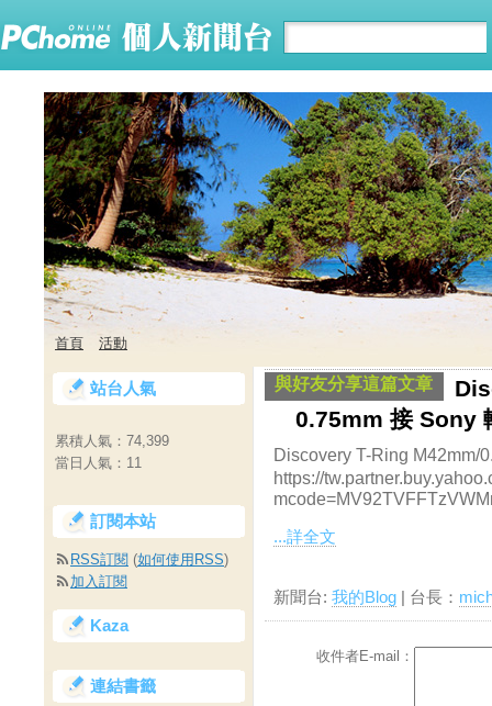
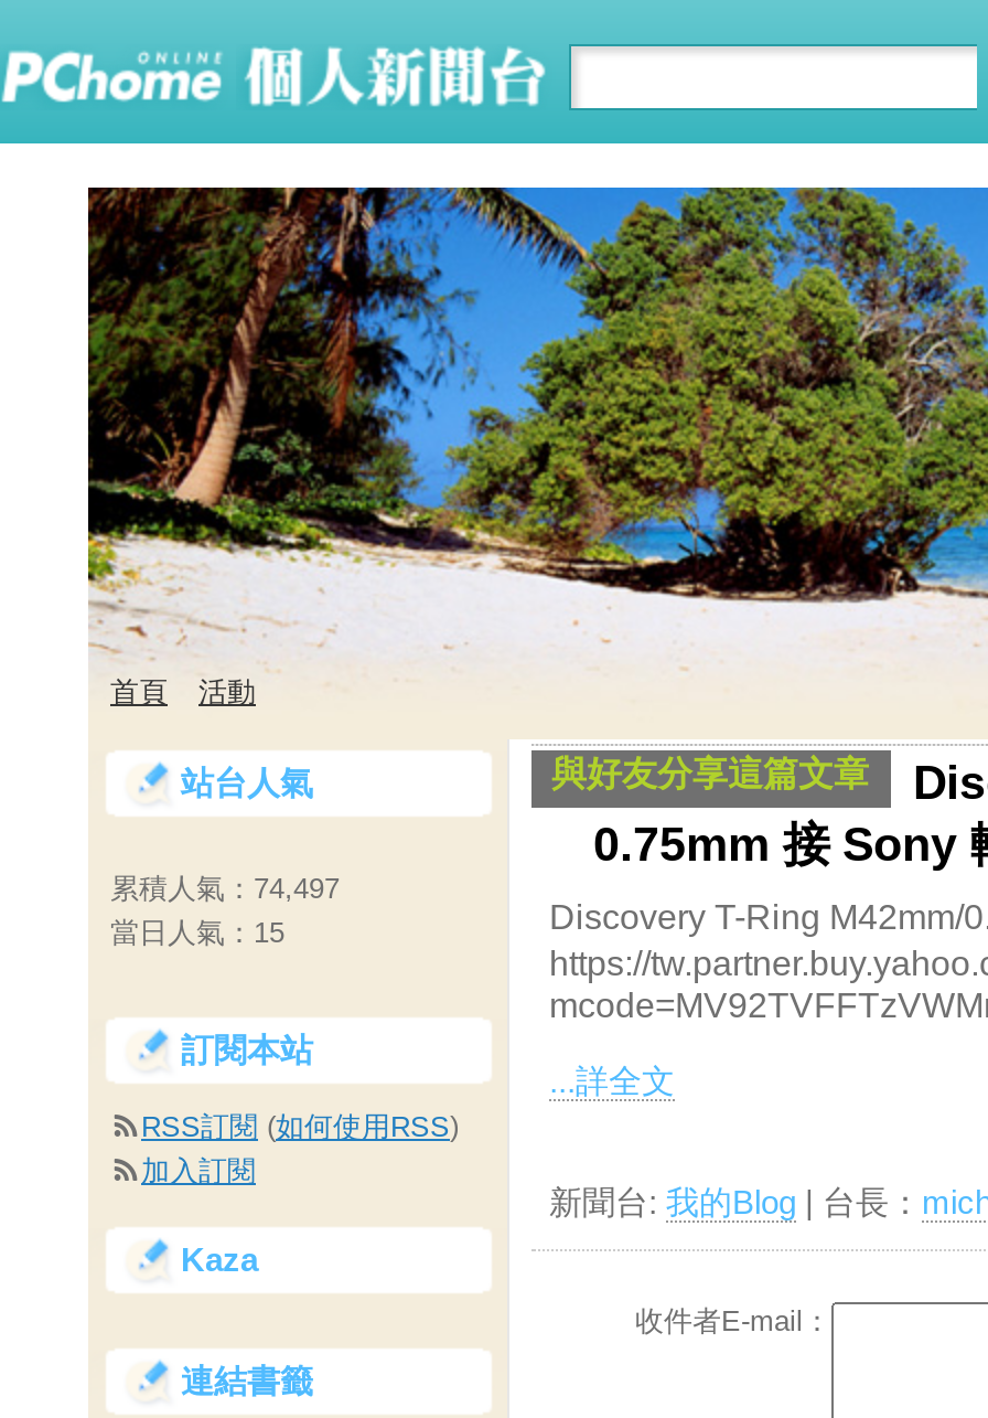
[55,433,169,449] 累積人氣：74,399 -> [110,872,340,905] 累積人氣：74,497
[55,455,142,471] 當日人氣：11 -> [110,916,284,949] 當日人氣：15

